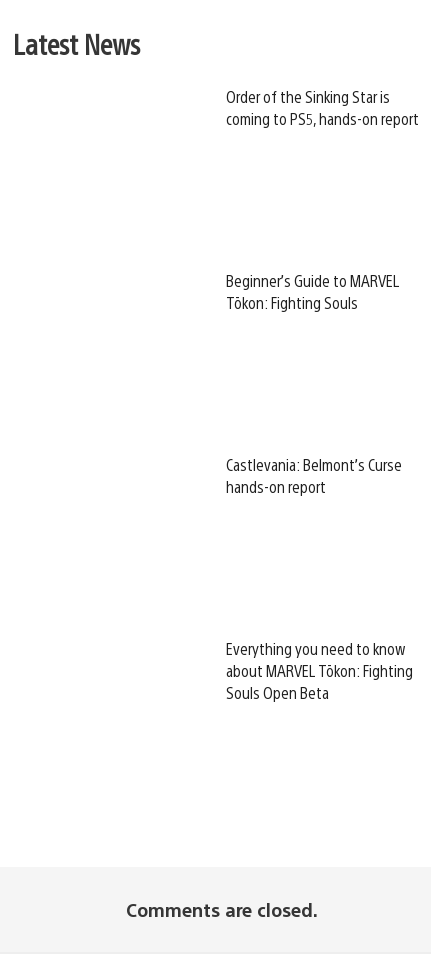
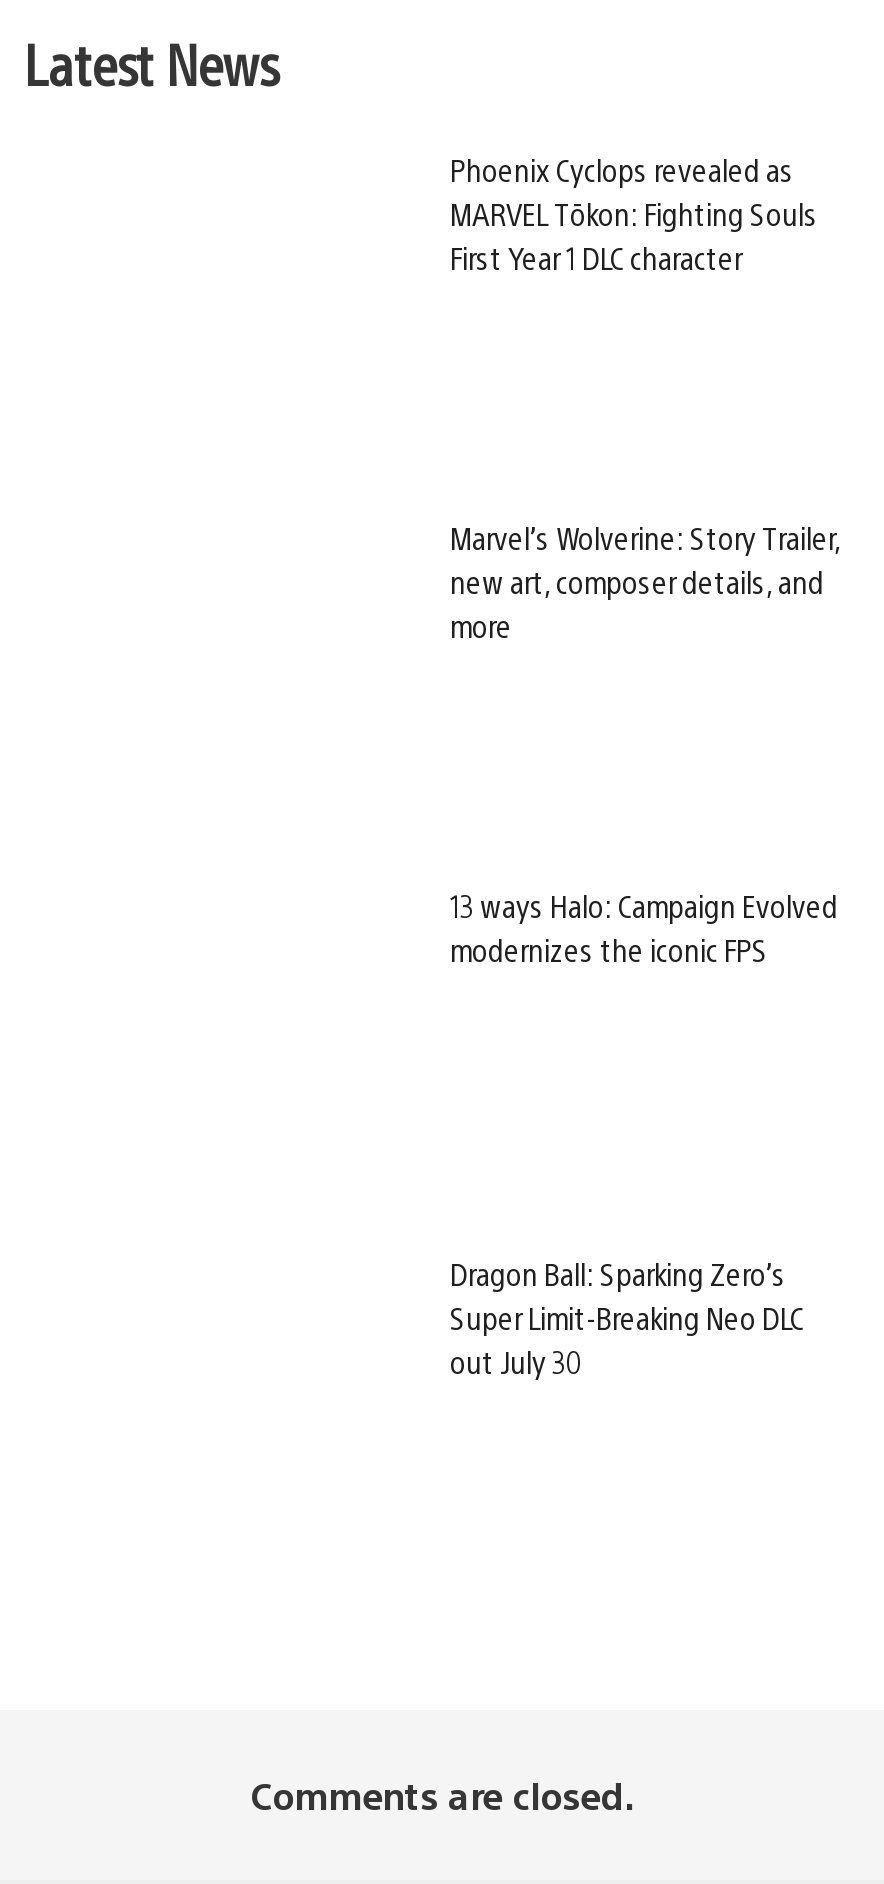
[226,86,419,129] Order of the Sinking Star is | coming to PS5, hands-on report -> [450,148,818,278] Phoenix Cyclops revealed as | MARVEL Tōkon: Fighting Souls | First Year 1 DLC character
[226,270,399,313] Beginner’s Guide to MARVEL | Tōkon: Fighting Souls -> [450,516,840,646] Marvel’s Wolverine: Story Trailer, | new art, composer details, and | more
[226,454,402,497] Castlevania: Belmont’s Curse | hands-on report -> [450,884,838,970] 13 ways Halo: Campaign Evolved | modernizes the iconic FPS
[226,638,413,703] Everything you need to know | about MARVEL Tōkon: Fighting | Souls Open Beta -> [450,1252,804,1382] Dragon Ball: Sparking Zero’s | Super Limit-Breaking Neo DLC | out July 30

